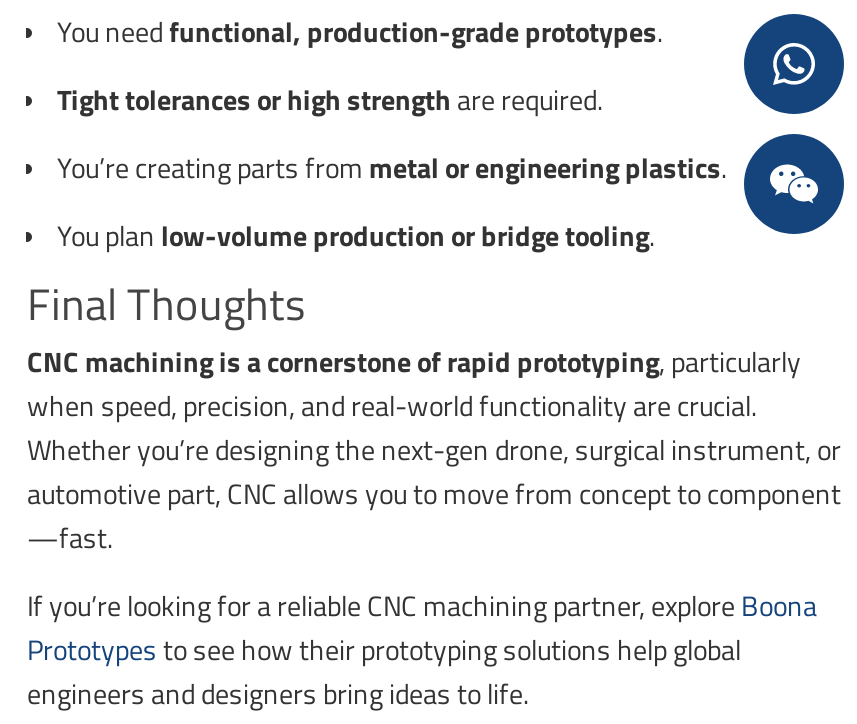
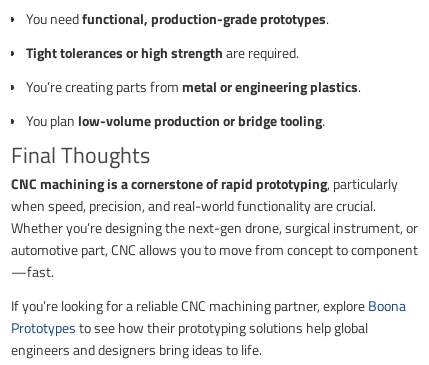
[742,12,846,116] [image] -> none
[742,132,846,236] [image] -> none

